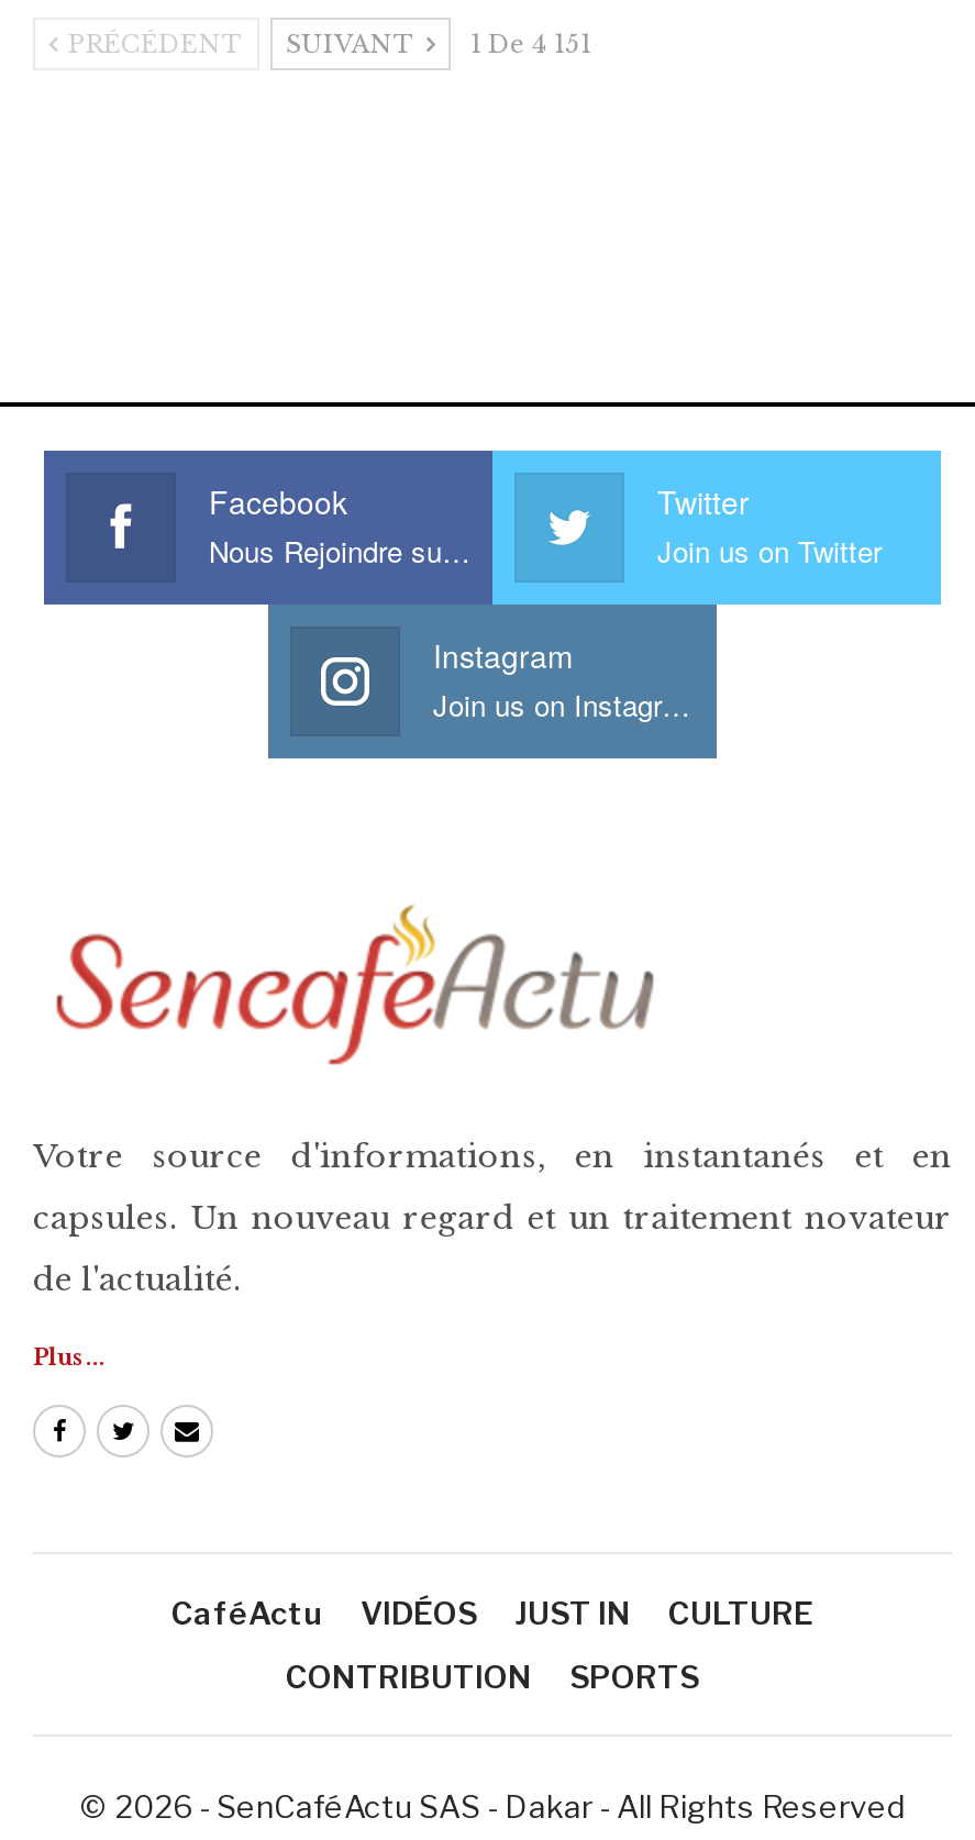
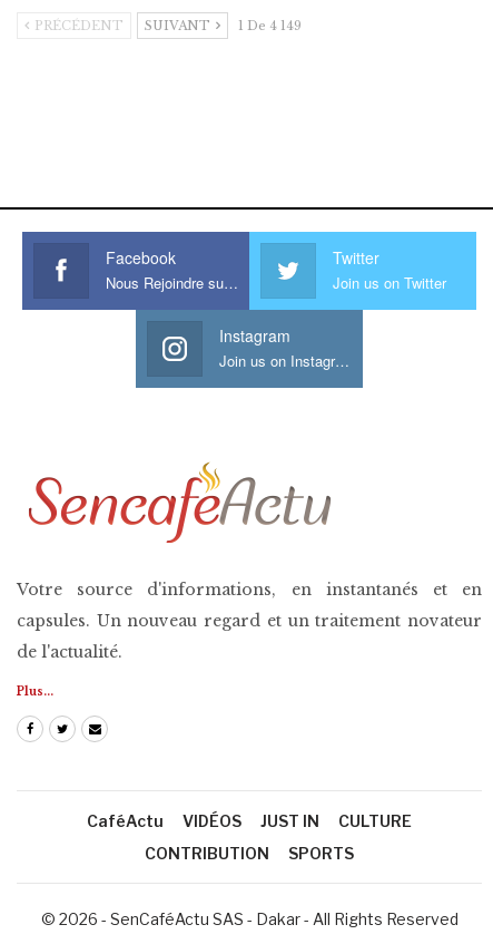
[62,29,591,60] PRÉCÉDENT SUIVANT 1 De 4 151 -> [31,18,302,34] PRÉCÉDENT SUIVANT 1 De 4 149

